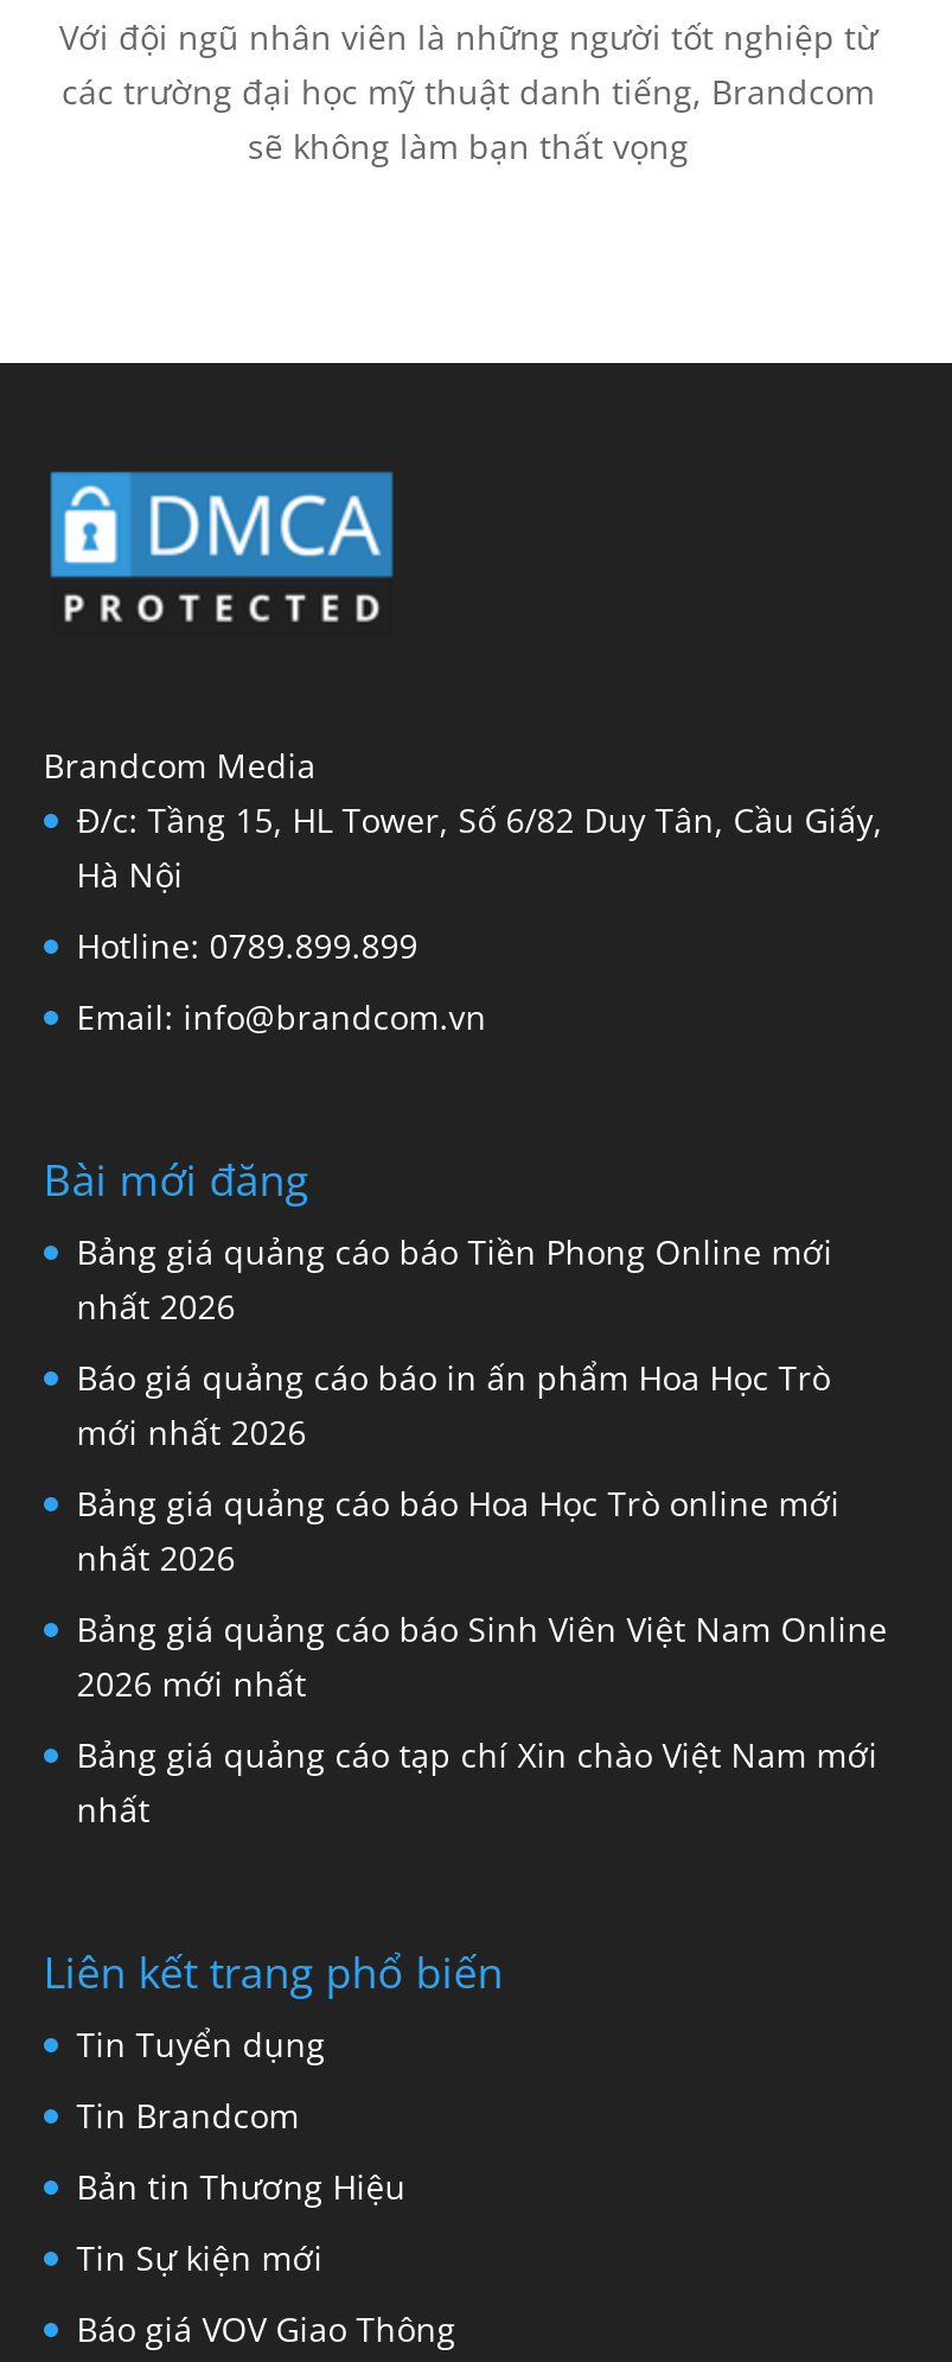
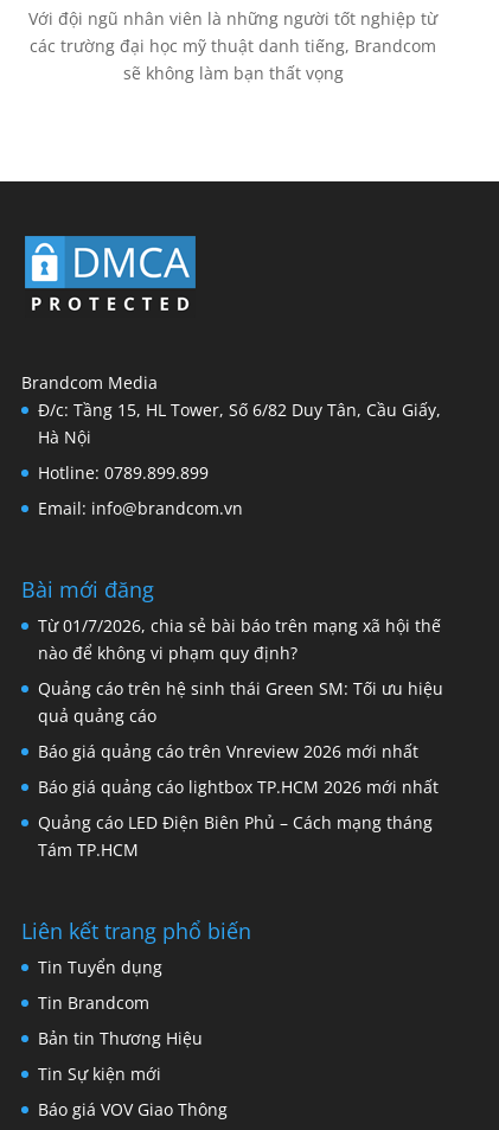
[77,1228,833,1328] Bảng giá quảng cáo báo Tiền Phong Online mới | nhất 2026 -> [38,614,441,664] Từ 01/7/2026, chia sẻ bài báo trên mạng xã hội thế | nào để không vi phạm quy định?
[77,1354,831,1454] Báo giá quảng cáo báo in ấn phẩm Hoa Học Trò | mới nhất 2026 -> [38,677,443,727] Quảng cáo trên hệ sinh thái Green SM: Tối ưu hiệu | quả quảng cáo
[77,1480,840,1579] Bảng giá quảng cáo báo Hoa Học Trò online mới | nhất 2026 -> [38,740,418,763] Báo giá quảng cáo trên Vnreview 2026 mới nhất
[77,1606,888,1705] Bảng giá quảng cáo báo Sinh Viên Việt Nam Online | 2026 mới nhất -> [38,776,438,798] Báo giá quảng cáo lightbox TP.HCM 2026 mới nhất
[77,1731,878,1831] Bảng giá quảng cáo tạp chí Xin chào Việt Nam mới | nhất -> [38,811,432,861] Quảng cáo LED Điện Biên Phủ – Cách mạng tháng | Tám TP.HCM

